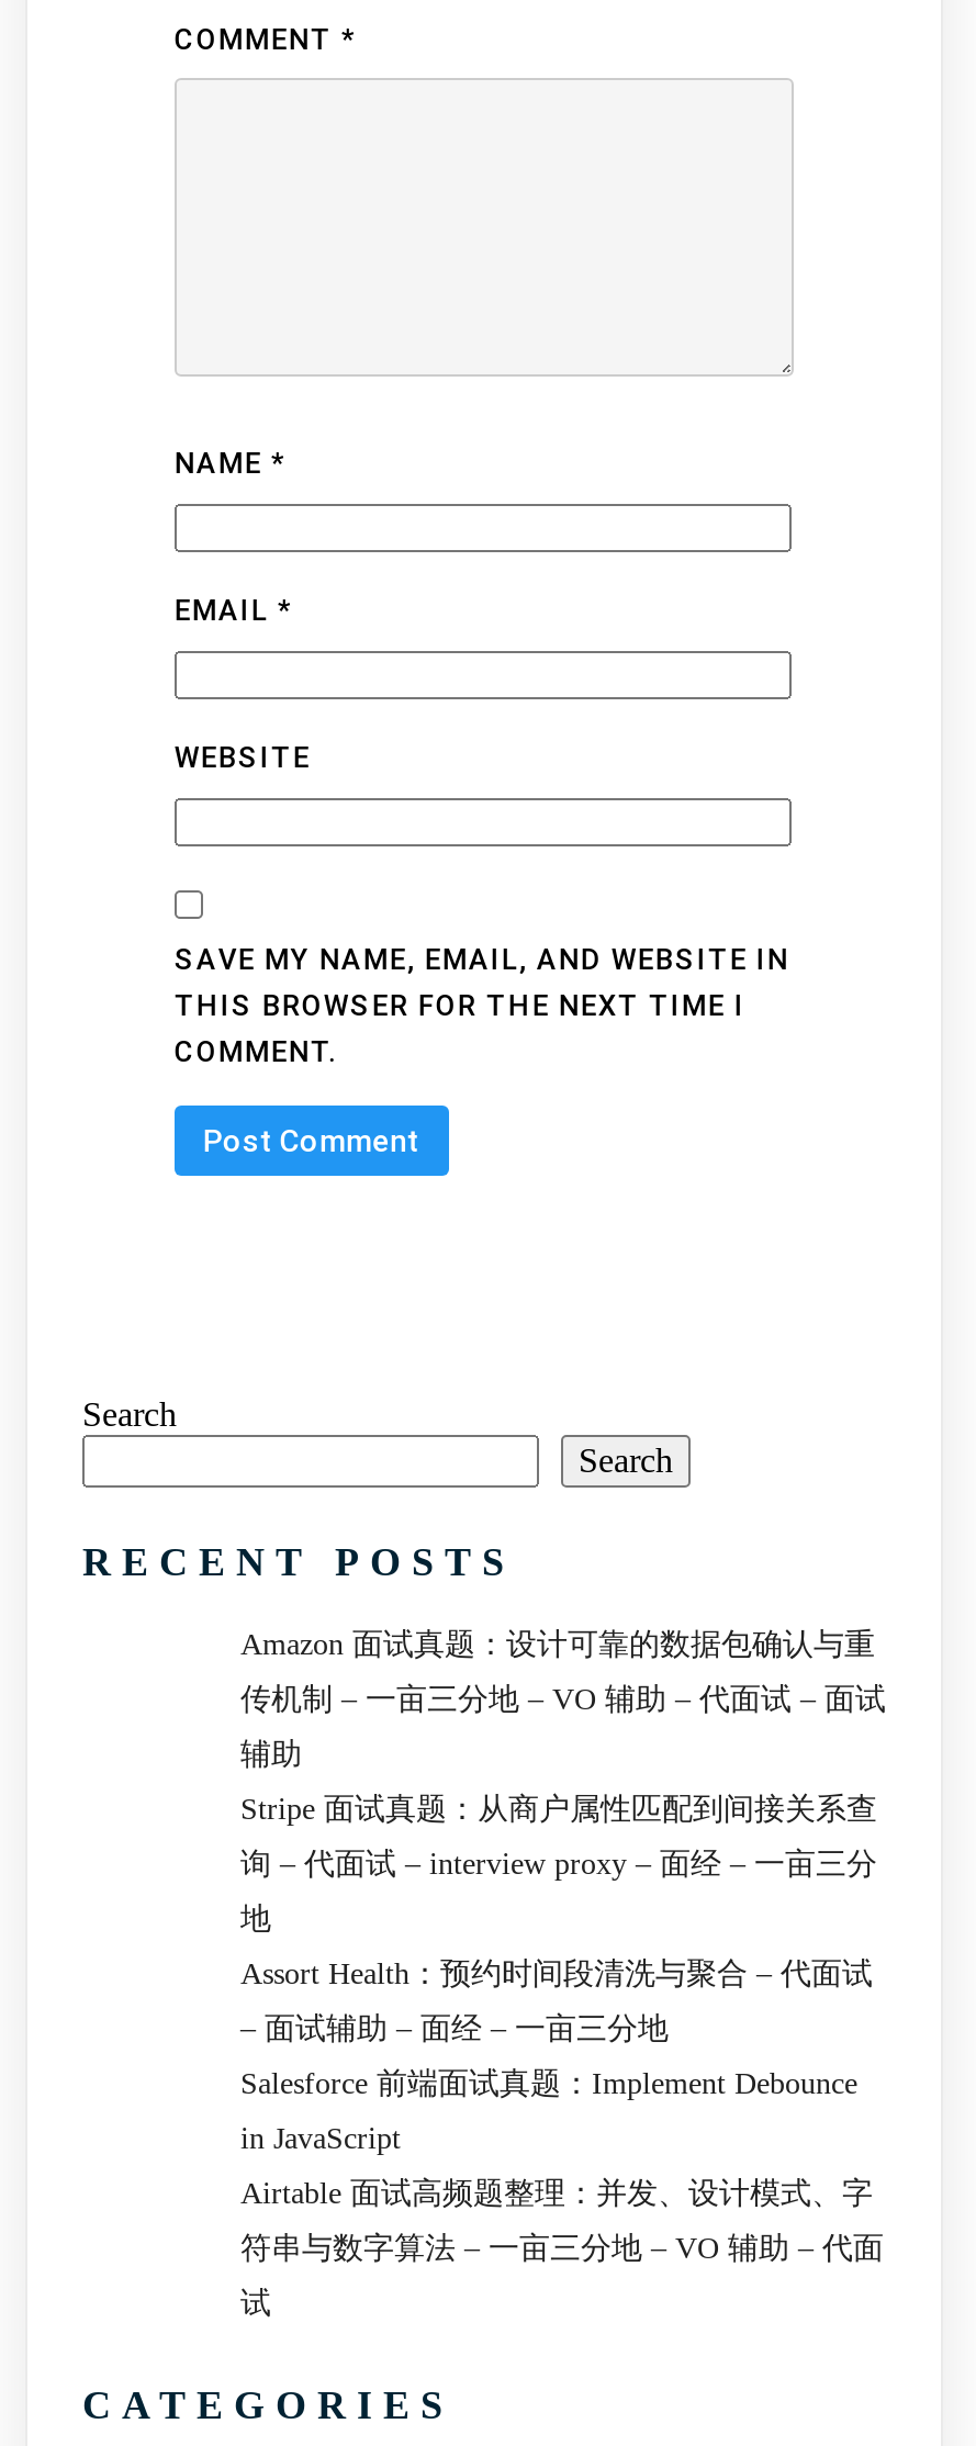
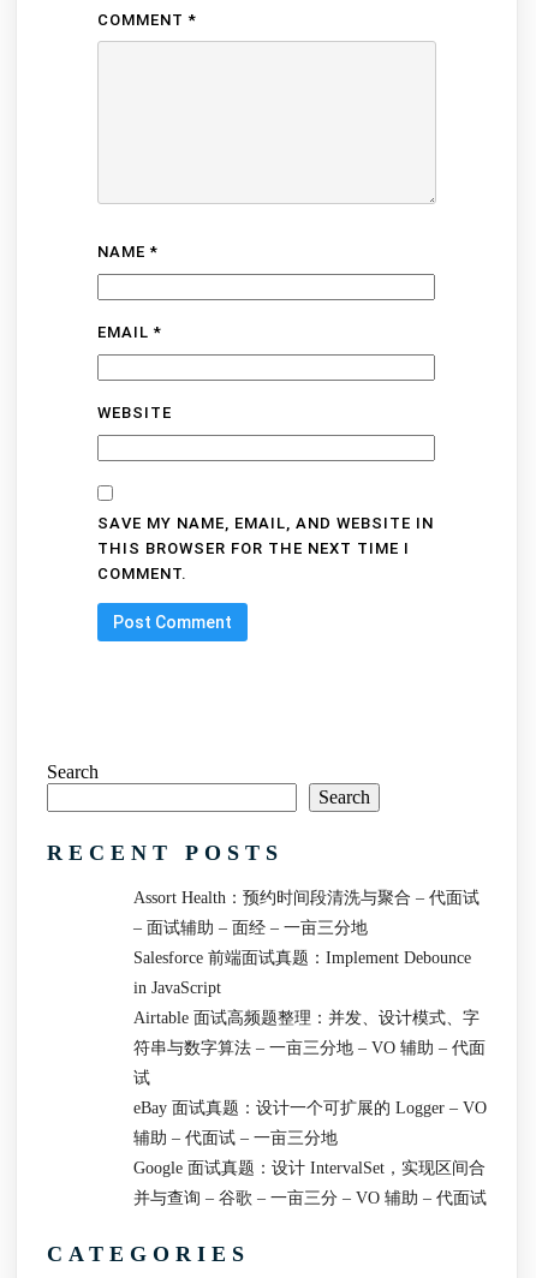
[240,1628,886,1935] Amazon 面试真题：设计可靠的数据包确认与重 | 传机制 – 一亩三分地 – VO 辅助 – 代面试 – 面试 | 辅助 | Stripe 面试真题：从商户属性匹配到间接关系查 | 询 – 代面试 – interview proxy – 面经 – 一亩三分 | 地 -> none
moved [240,1957,884,2319] -> [133,889,486,1087]: Assort Health：预约时间段清洗与聚合 – 代面试 | – 面试辅助 – 面经 – 一亩三分地 | Salesforce 前端面试真题：Implement Debounce | in JavaScript | Airtable 面试高频题整理：并发、设计模式、字 | 符串与数字算法 – 一亩三分地 – VO 辅助 – 代面 | 试
none -> [133,1099,487,1207] eBay 面试真题：设计一个可扩展的 Logger – VO | 辅助 – 代面试 – 一亩三分地 | Google 面试真题：设计 IntervalSet，实现区间合 | 并与查询 – 谷歌 – 一亩三分 – VO 辅助 – 代面试

